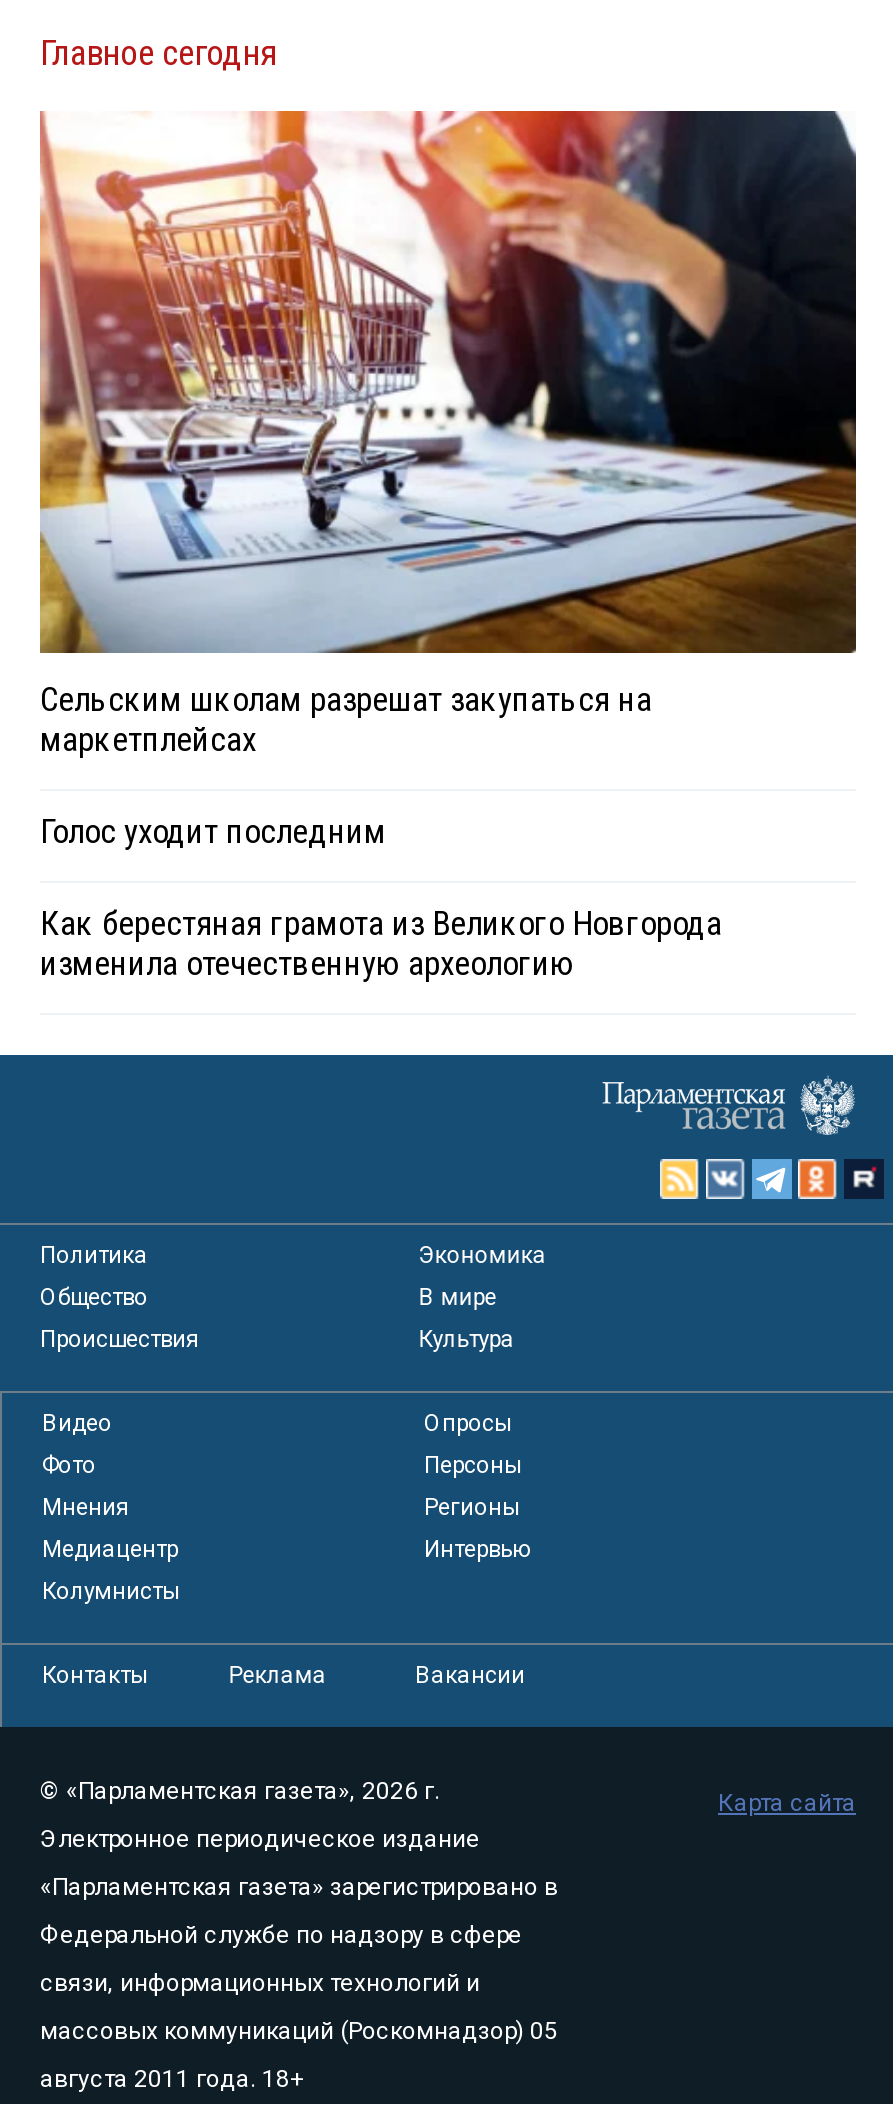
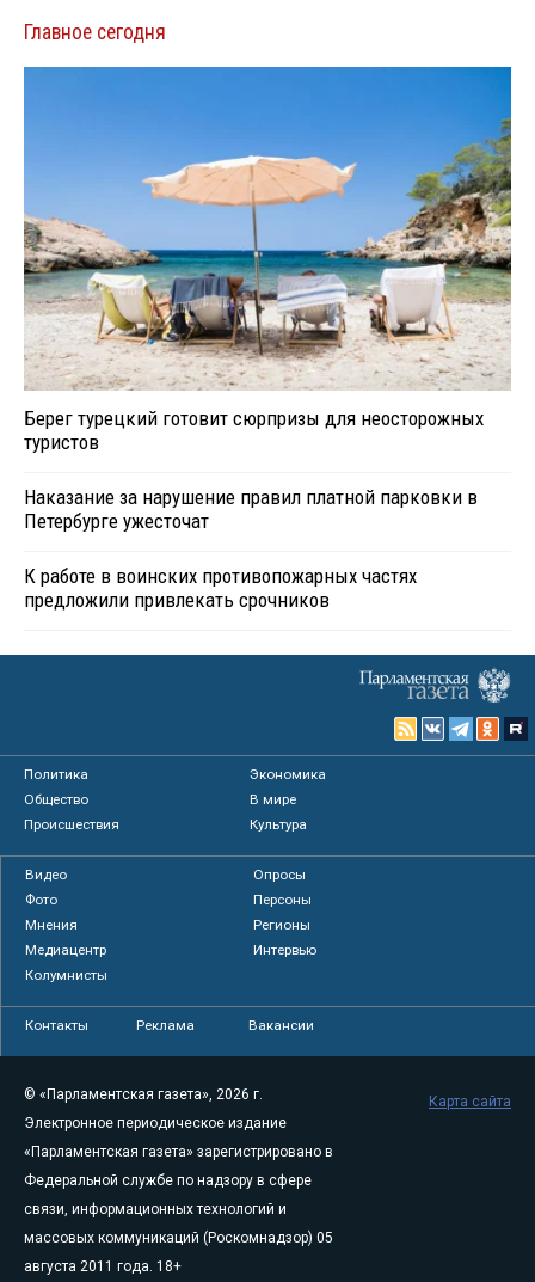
[38,109,858,760] [image] | Сельским школам разрешат закупаться на | маркетплейсах -> [23,66,512,454] [image] | Берег турецкий готовит сюрпризы для неосторожных | туристов
[40,812,386,852] Голос уходит последним -> [24,485,478,533] Наказание за нарушение правил платной парковки в | Петербурге ужесточат
[40,904,722,984] Как берестяная грамота из Великого Новгорода | изменила отечественную археологию -> [24,564,417,612] К работе в воинских противопожарных частях | предложили привлекать срочников

